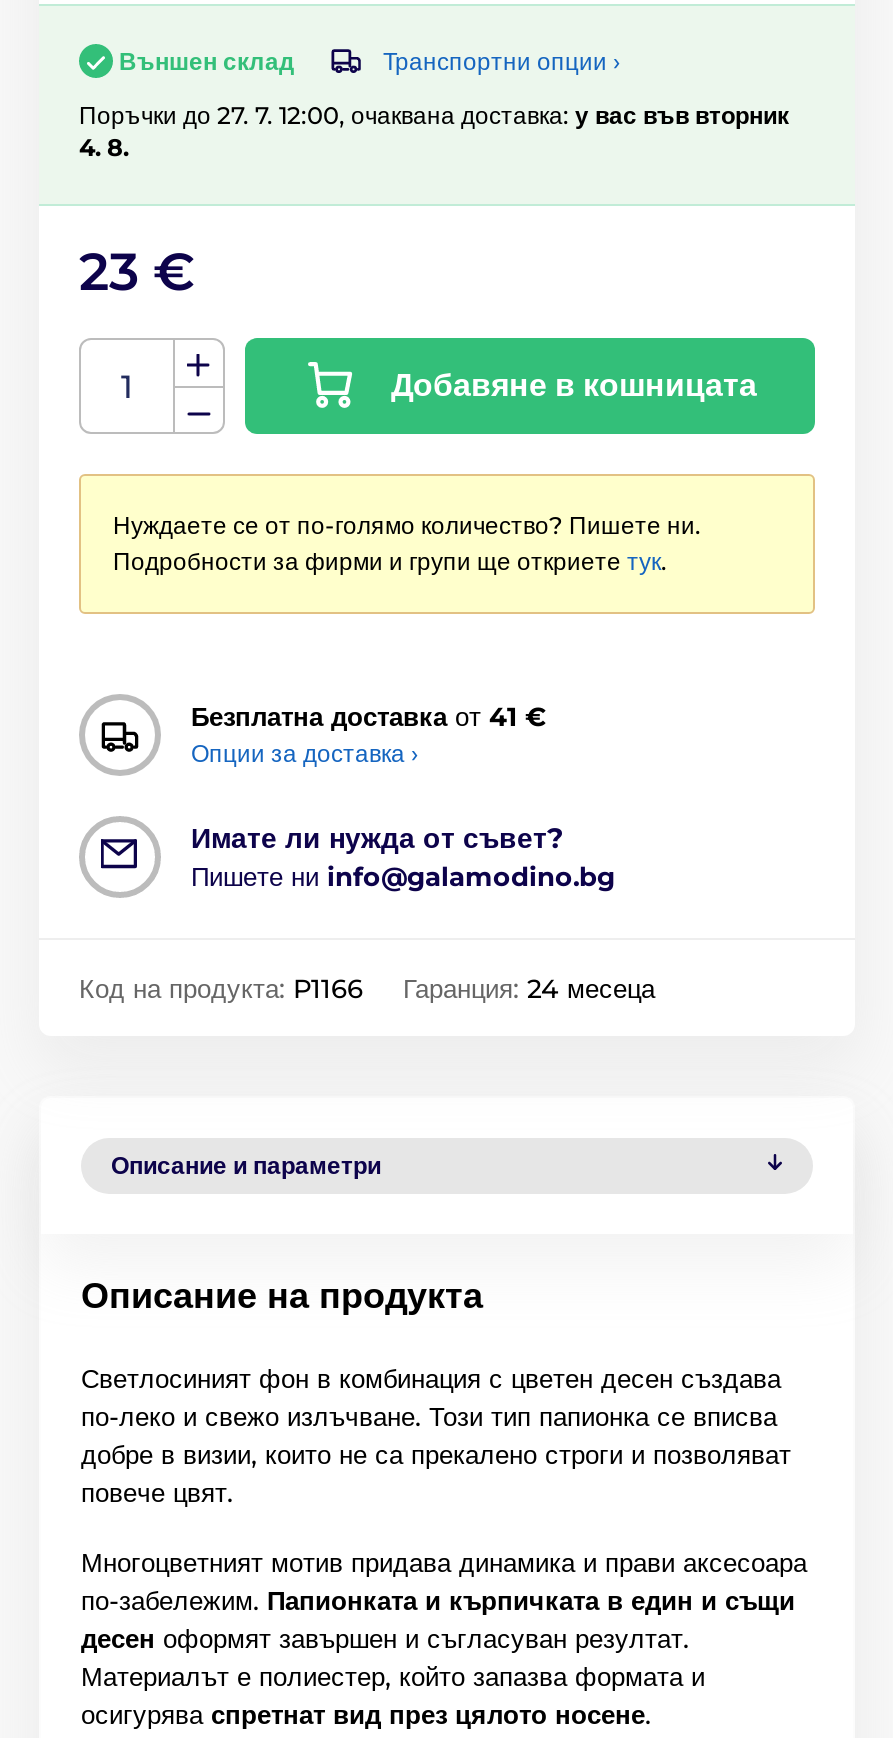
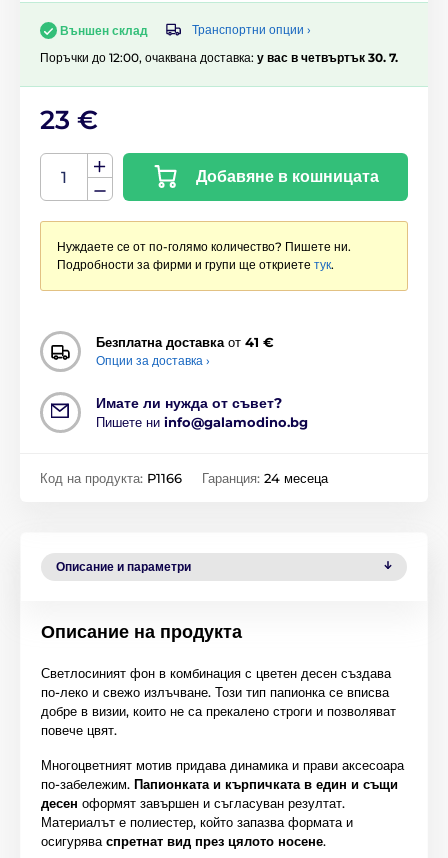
[79,100,789,162] Поръчки до 27. 7. 12:00, очаквана доставка: у вас във вторник | 4. 8. -> [40,50,398,65] Поръчки до 12:00, очаквана доставка: у вас в четвъртък 30. 7.

